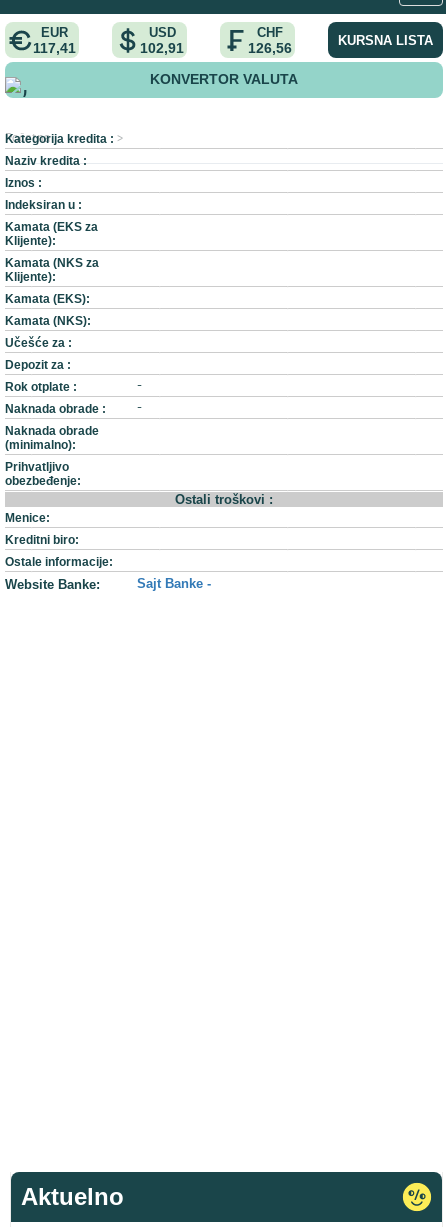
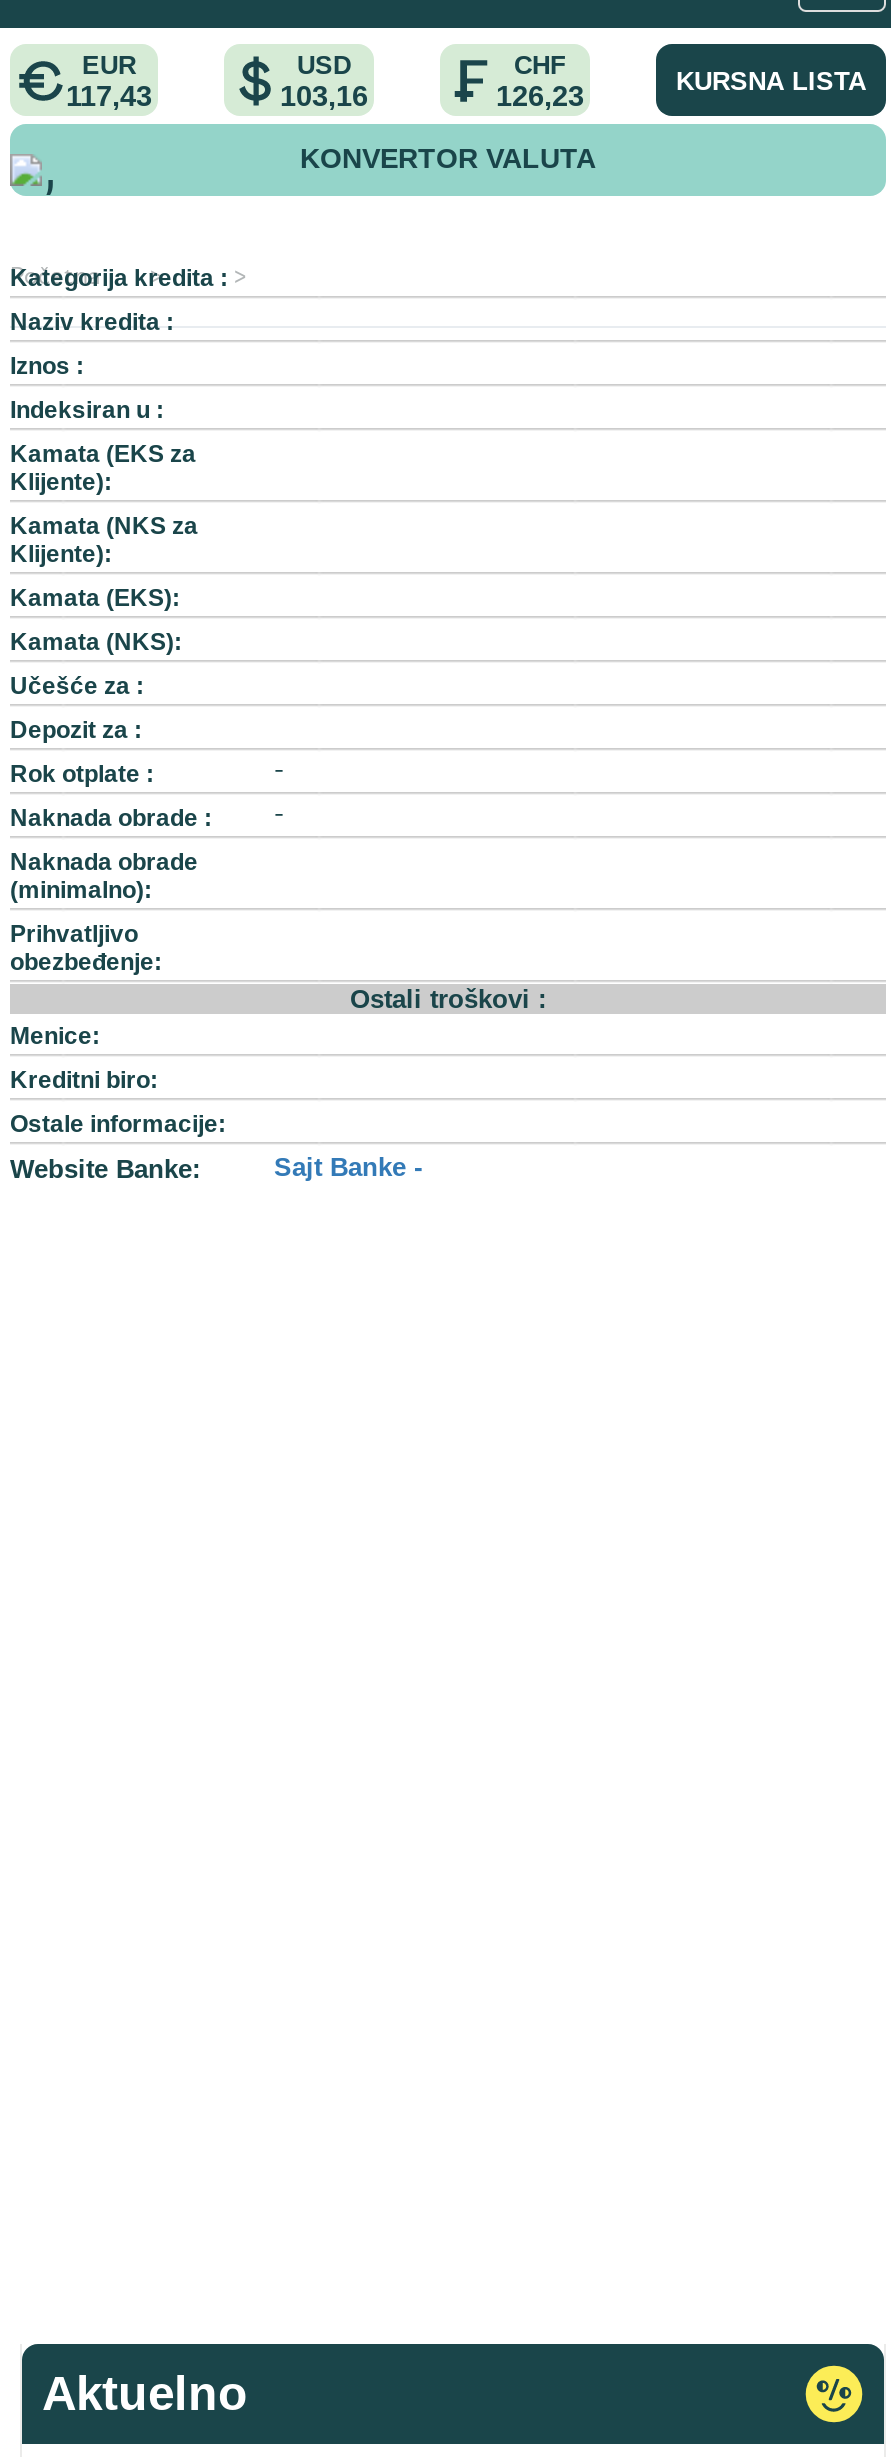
[33,39,76,55] 117,41 -> [66,79,152,111] 117,43
[140,39,184,55] 102,91 -> [280,79,368,111] 103,16
[248,39,292,55] 126,56 -> [496,79,584,111] 126,23

